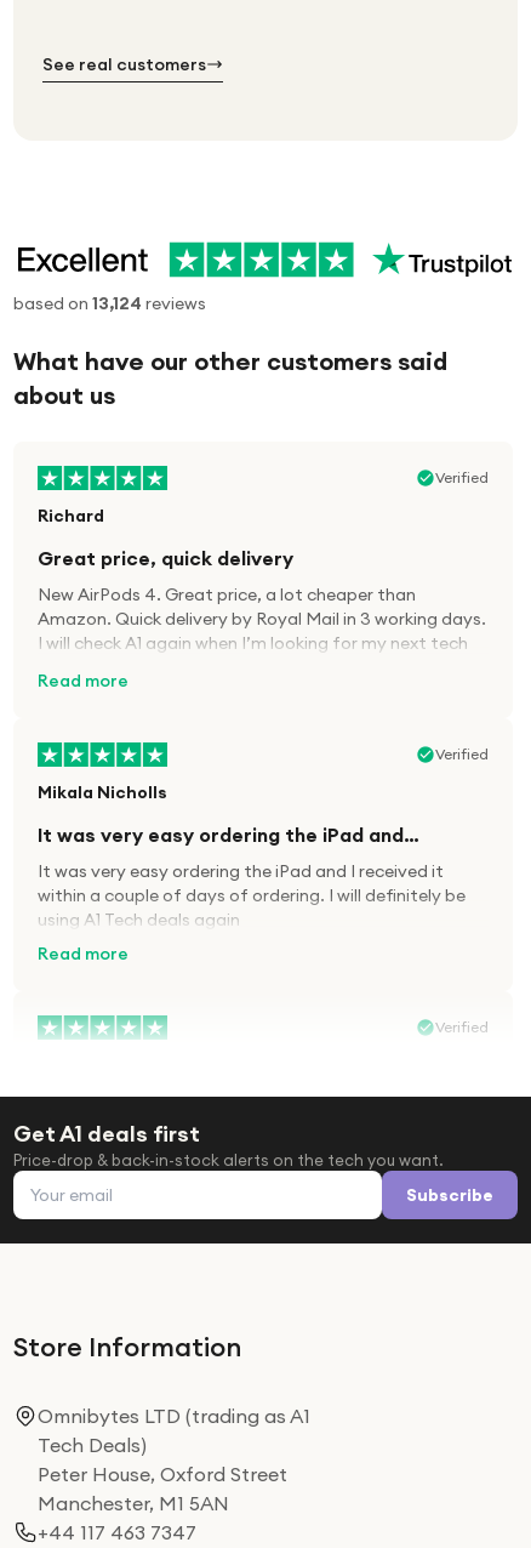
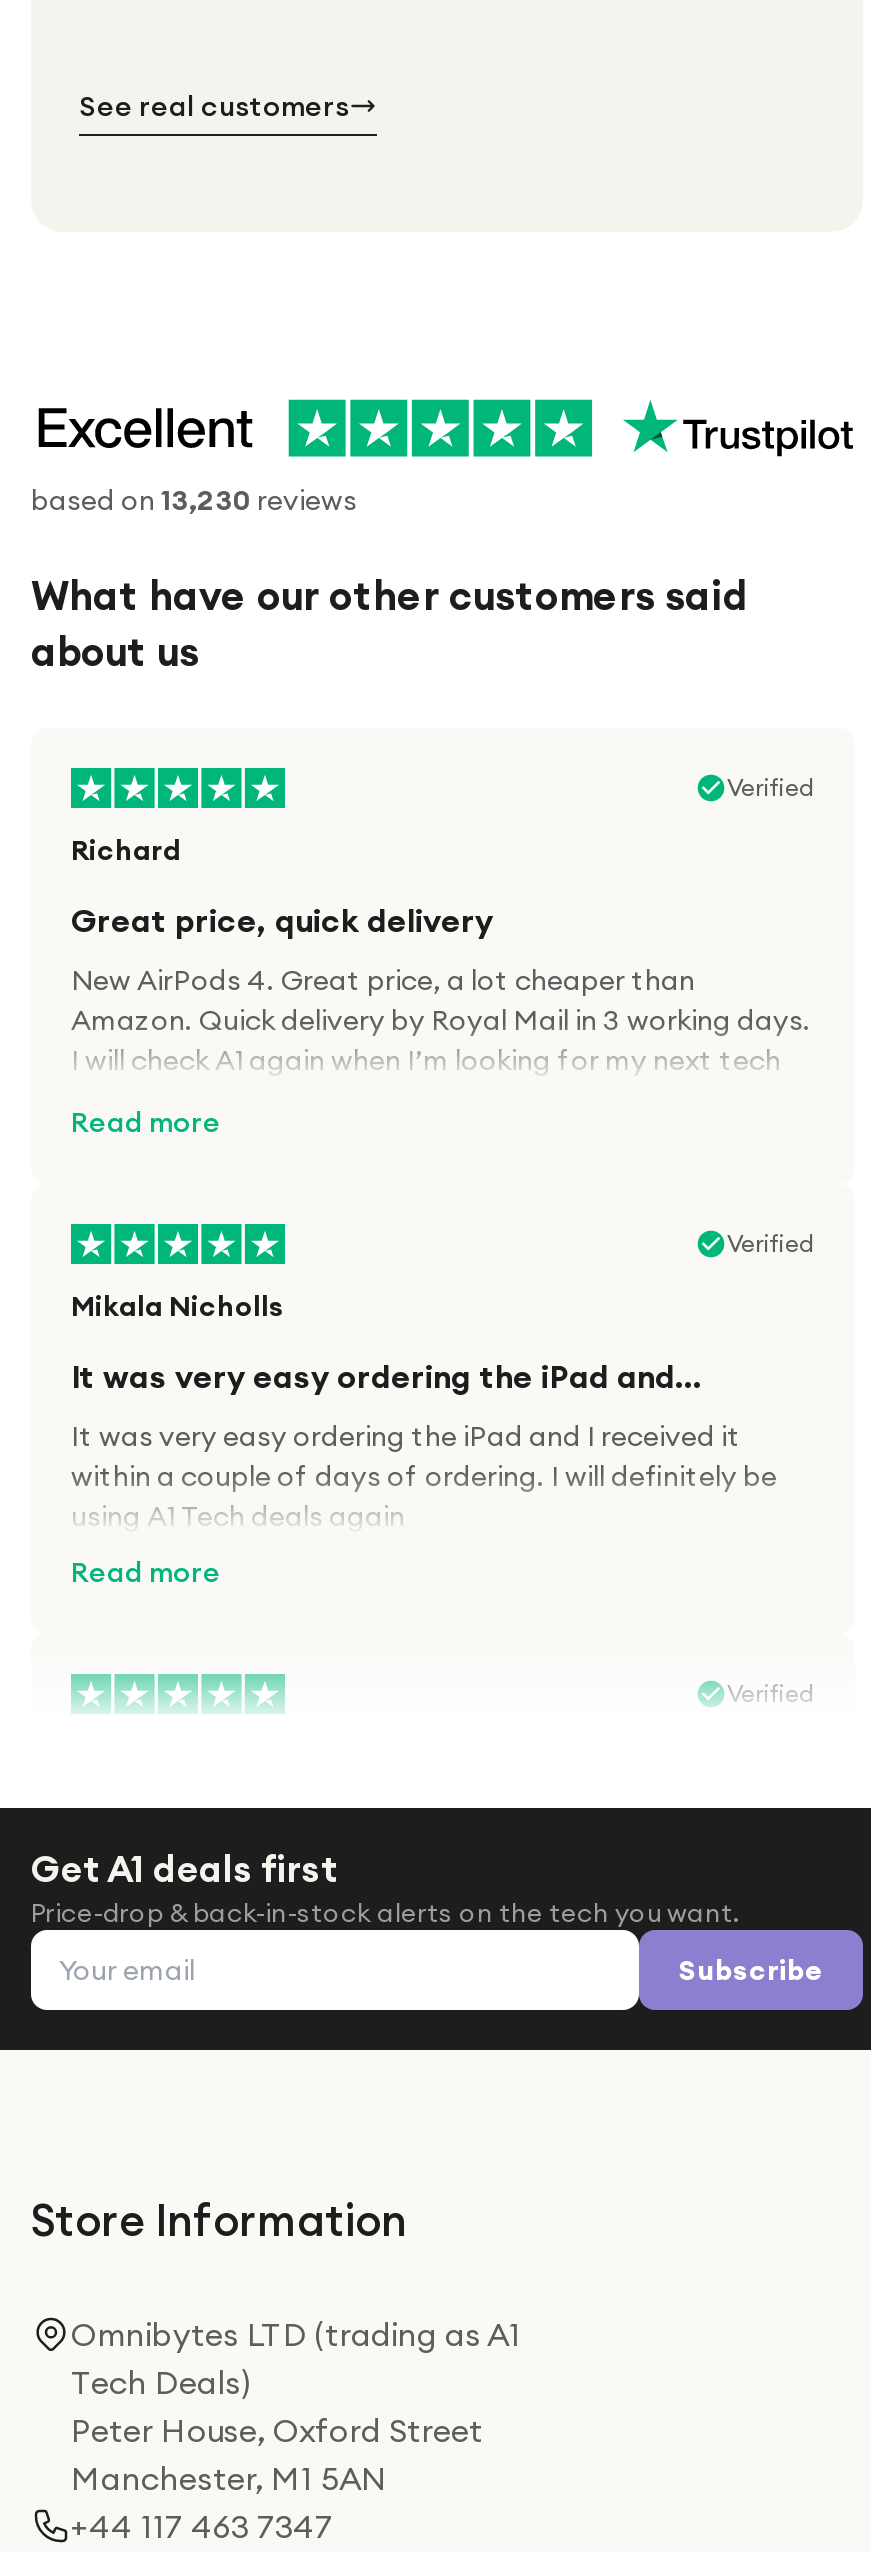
[13,292,206,314] based on 13,124 reviews -> [31,482,357,518] based on 13,230 reviews

